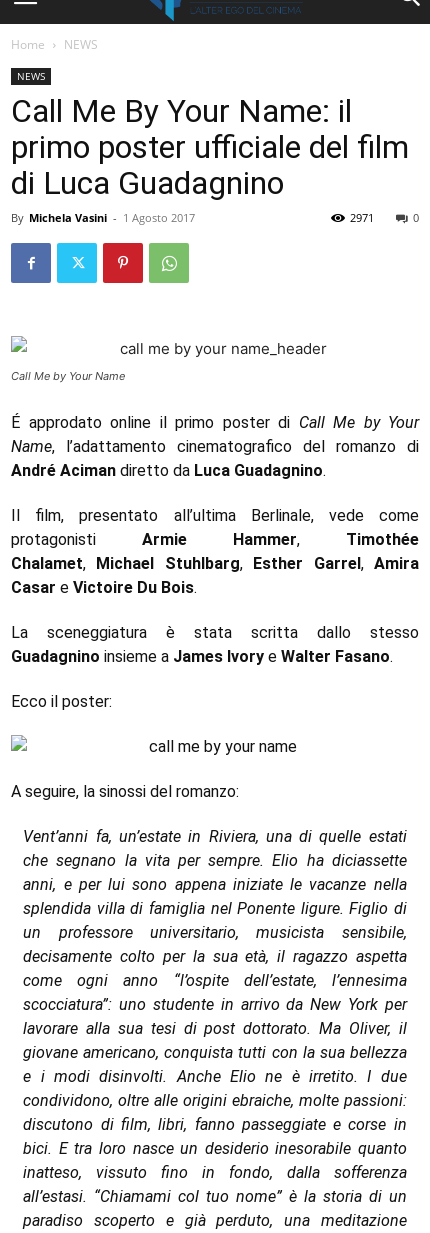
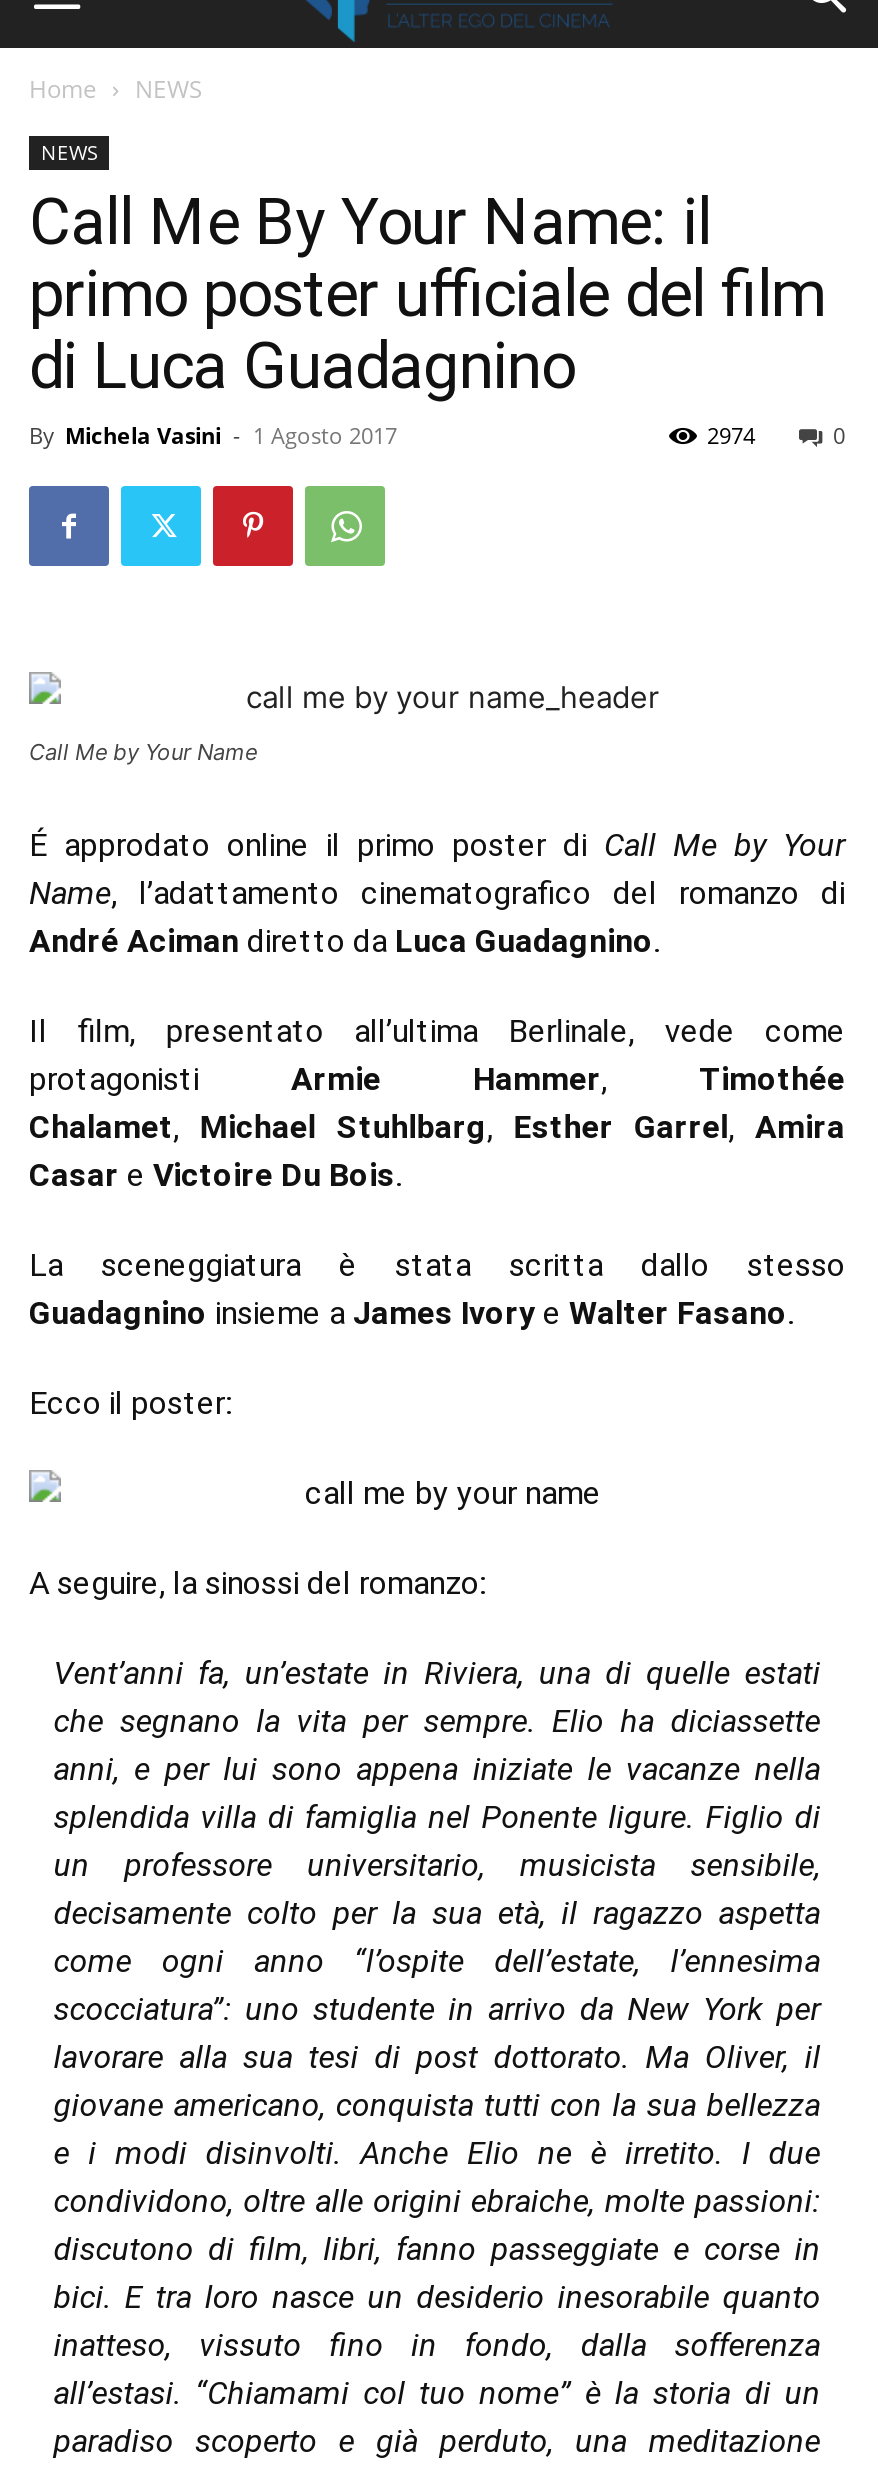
[350,210,374,225] 2971 -> [707,420,755,450] 2974

